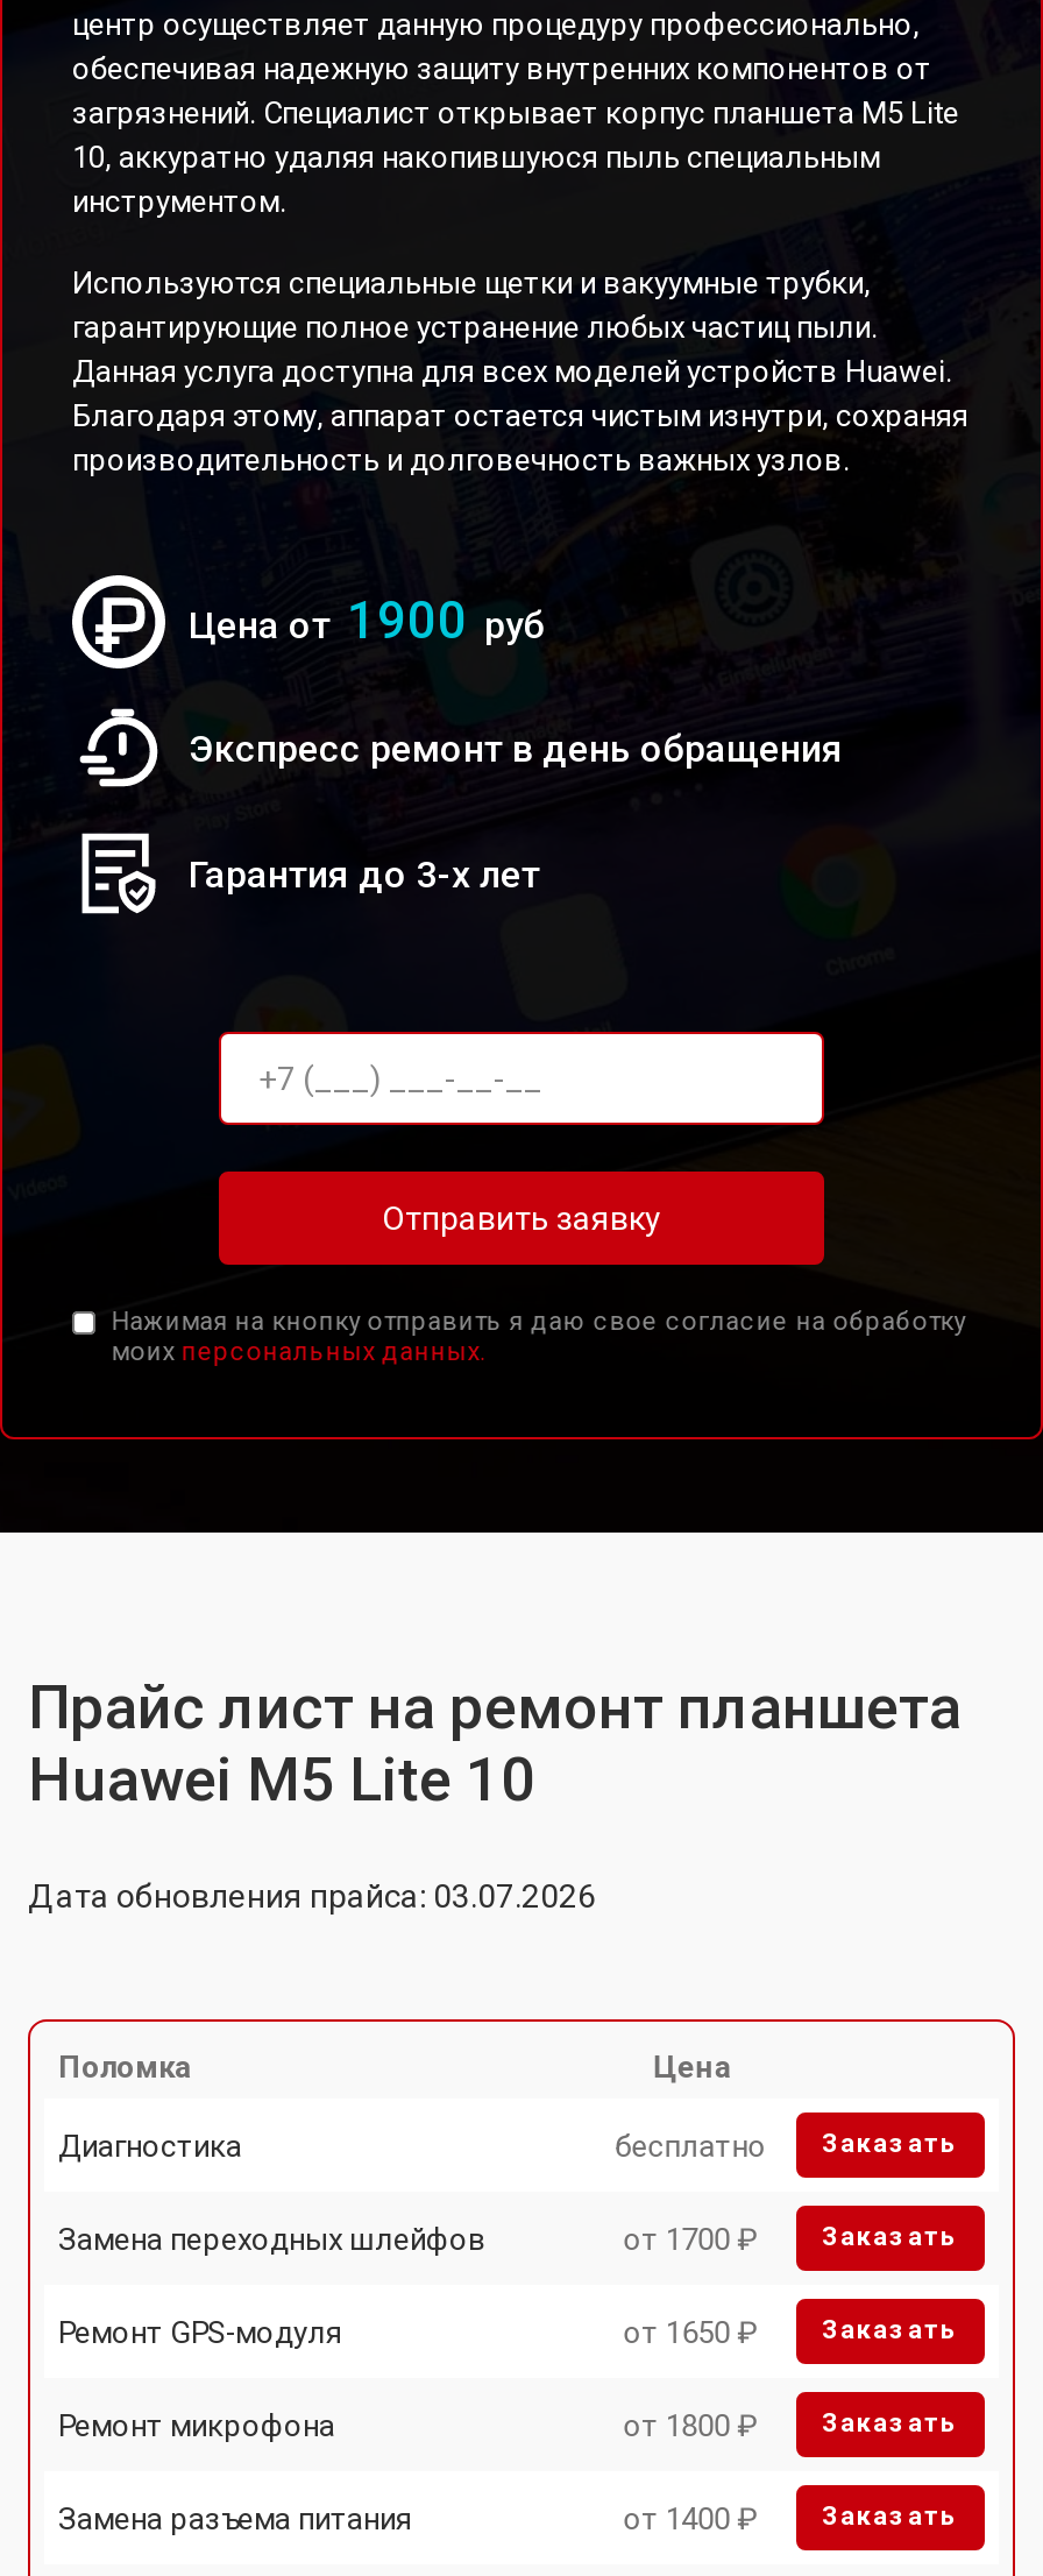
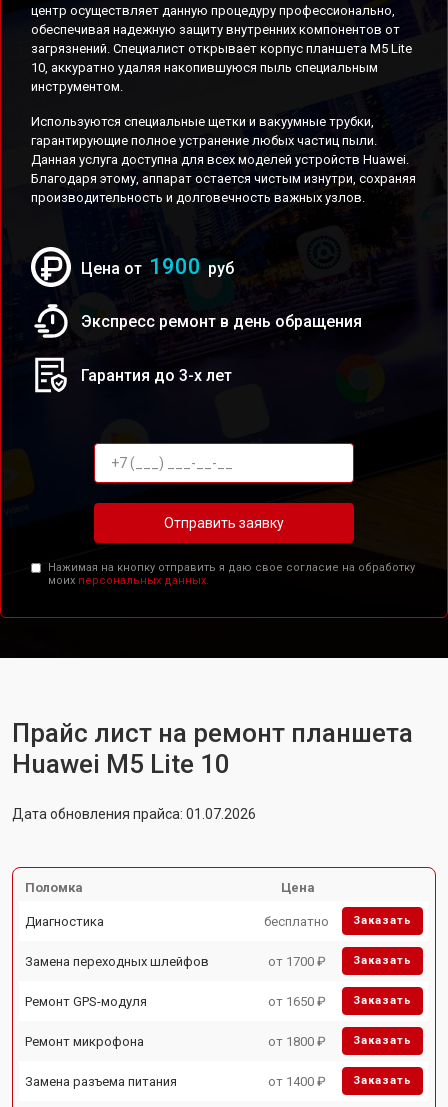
[28,1877,596,1915] Дата обновления прайса: 03.07.2026 -> [12,806,256,822] Дата обновления прайса: 01.07.2026

